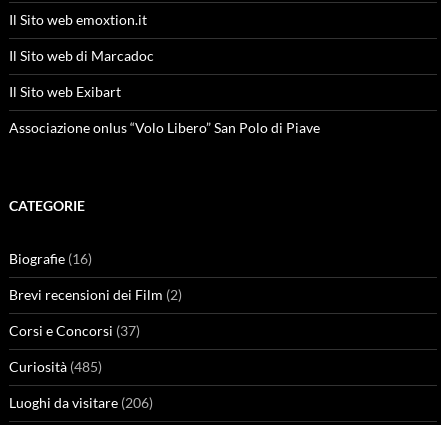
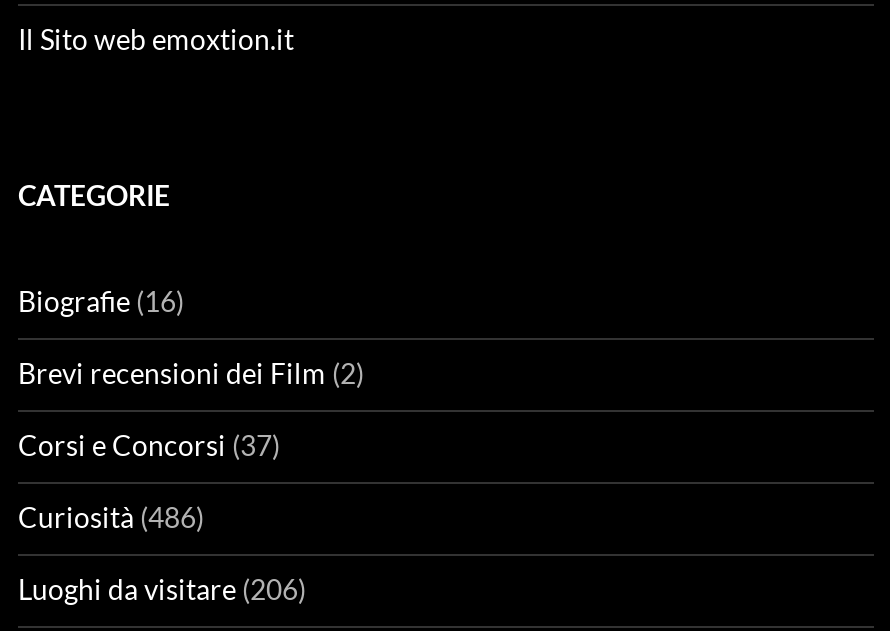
[9,47,320,136] Il Sito web di Marcadoc | Il Sito web Exibart | Associazione onlus “Volo Libero” San Polo di Piave -> none
[9,358,102,375] Curiosità (485) -> [18,500,204,534] Curiosità (486)

